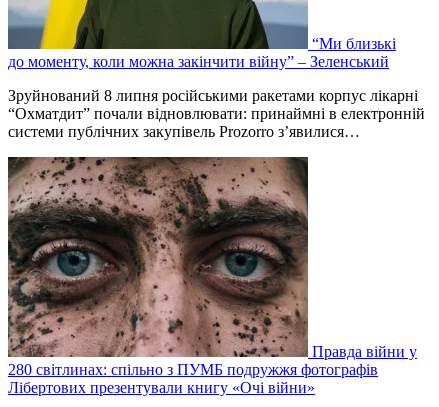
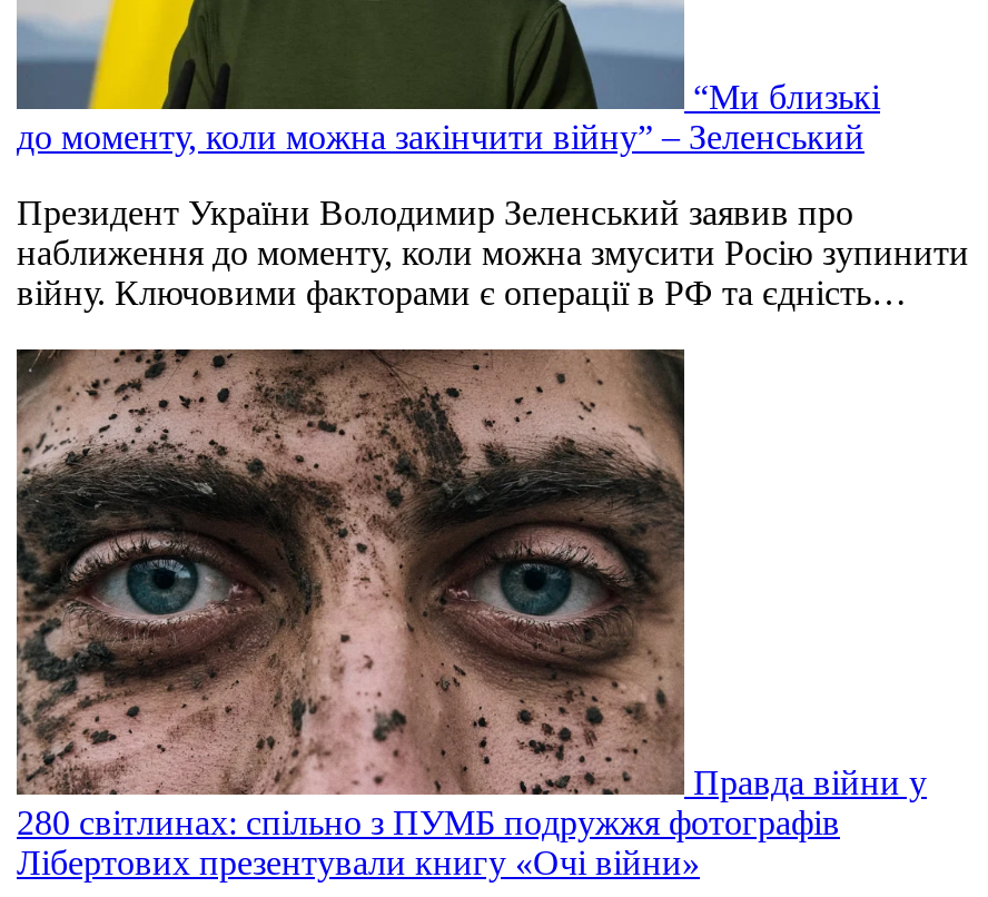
[8,87,425,140] Зруйнований 8 липня російськими ракетами корпус лікарні | “Охматдит” почали відновлювати: принаймні в електронній | системи публічних закупівель Prozorro з’явилися… -> [17,193,969,311] Президент України Володимир Зеленський заявив про | наближення до моменту, коли можна змусити Росію зупинити | війну. Ключовими факторами є операції в РФ та єдність…

